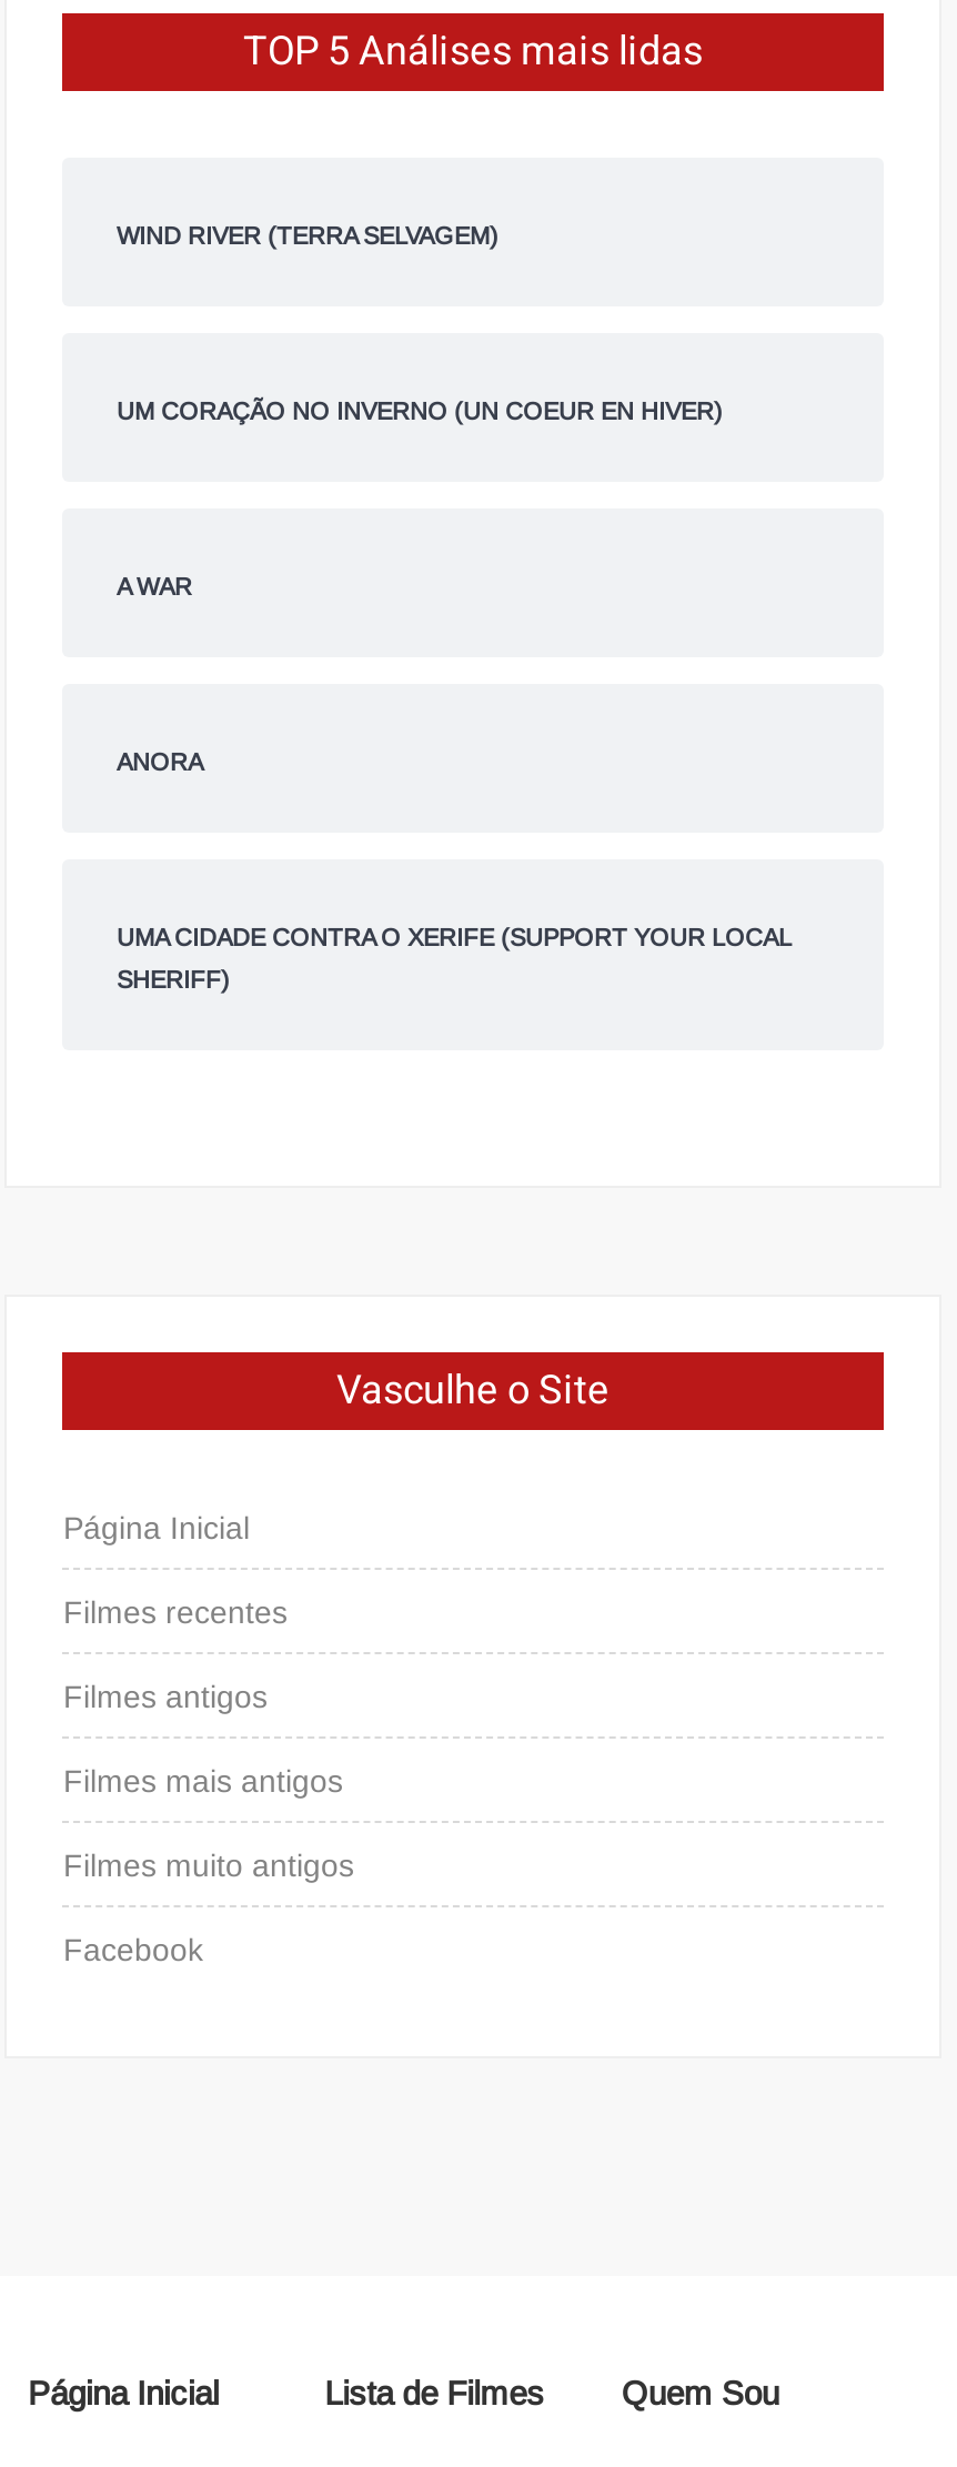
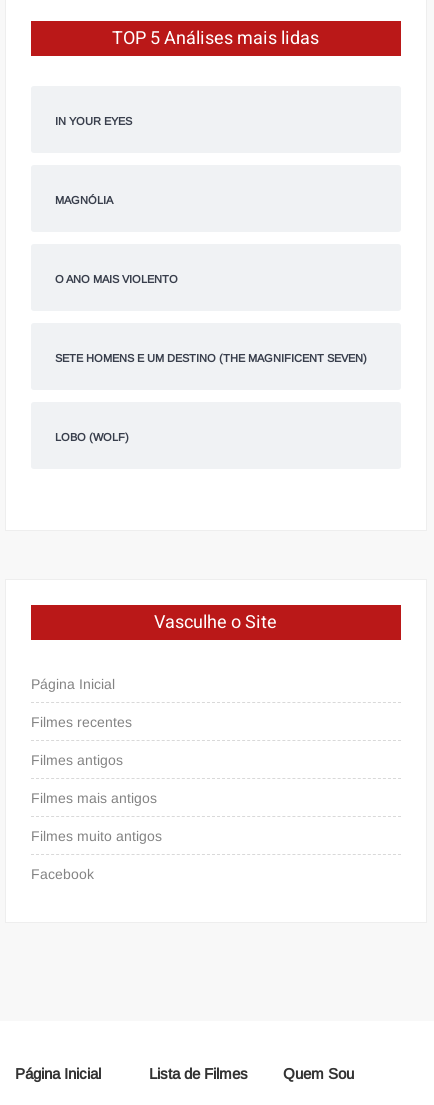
[116,222,498,248] WIND RIVER (TERRA SELVAGEM) -> [55,115,132,127] IN YOUR EYES
[116,397,723,424] UM CORAÇÃO NO INVERNO (UN COEUR EN HIVER) -> [55,194,113,206] MAGNÓLIA
[116,572,192,599] A WAR -> [55,273,178,285] O ANO MAIS VIOLENTO
[116,748,203,775] ANORA -> [55,352,367,364] SETE HOMENS E UM DESTINO (THE MAGNIFICENT SEVEN)
[116,923,791,992] UMA CIDADE CONTRA O XERIFE (SUPPORT YOUR LOCAL | SHERIFF) -> [55,431,129,443] LOBO (WOLF)

